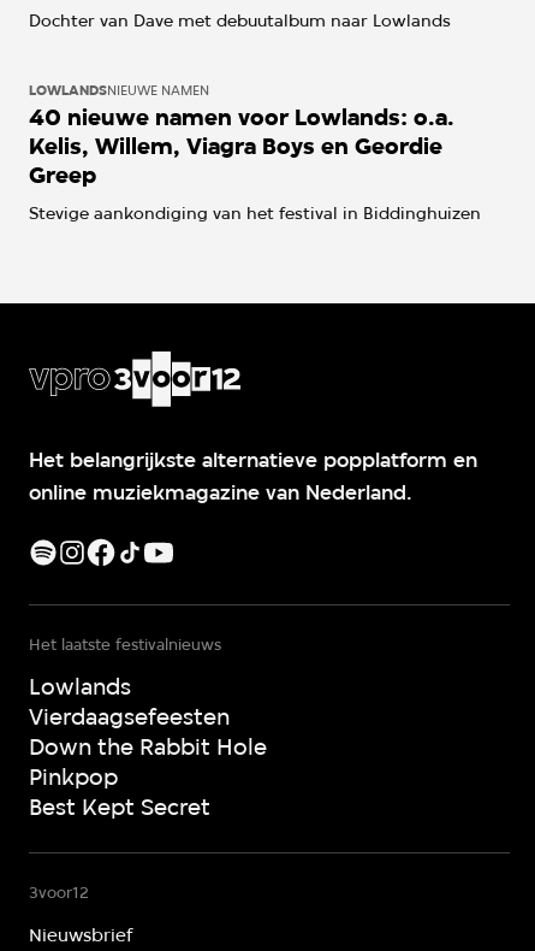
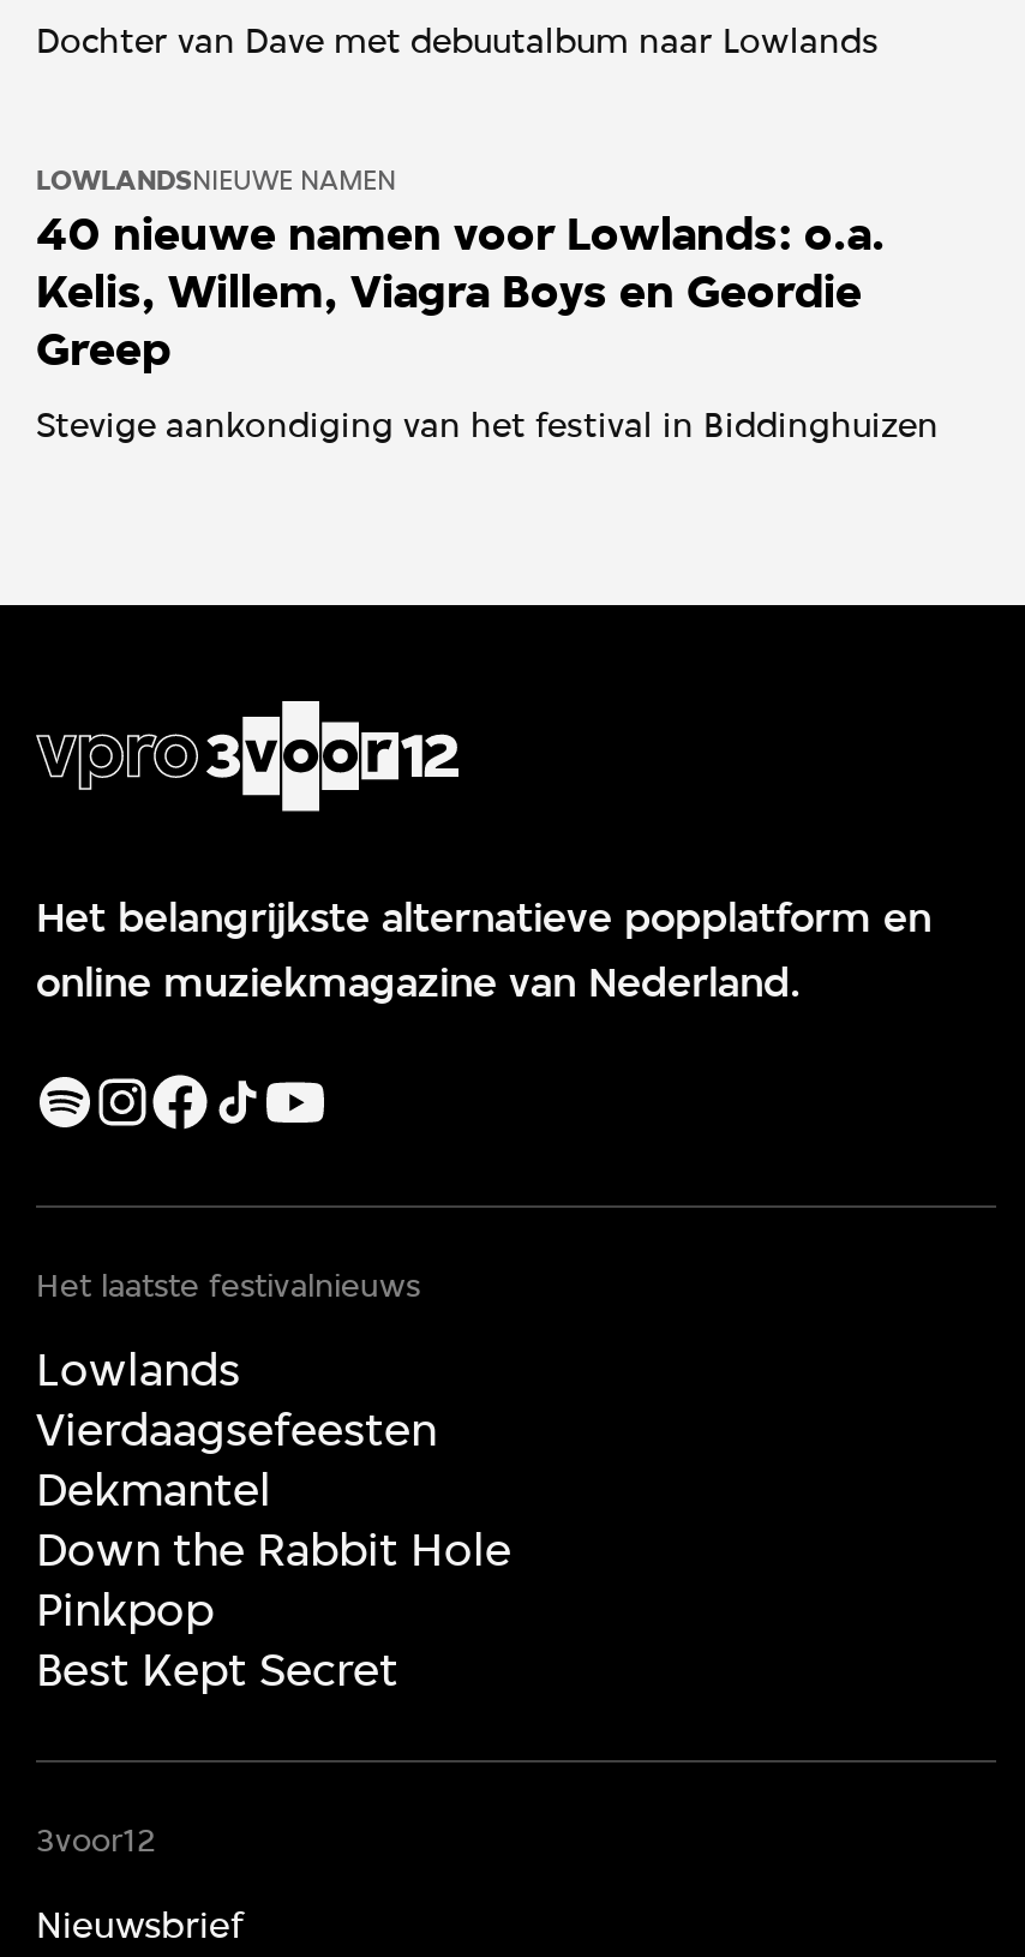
none -> [36,1462,271,1518] Dekmantel

